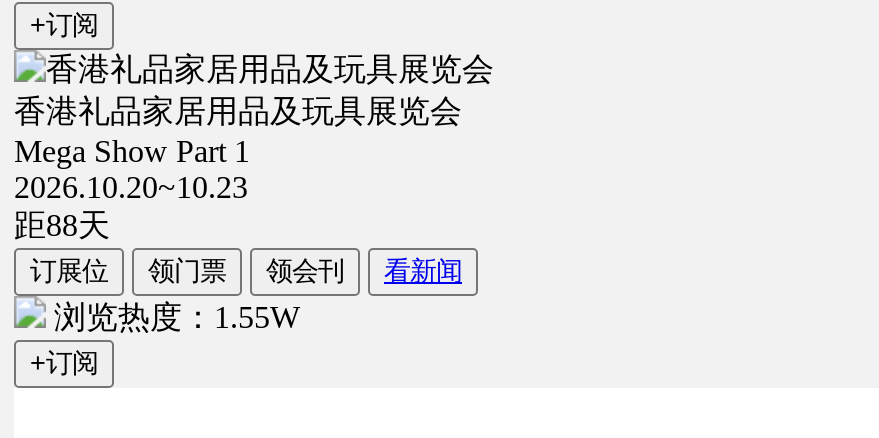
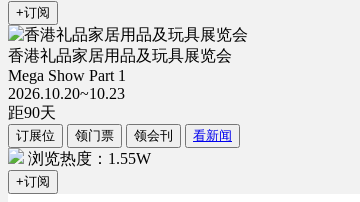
[14,208,110,242] 距88天 -> [8,104,56,121] 距90天

